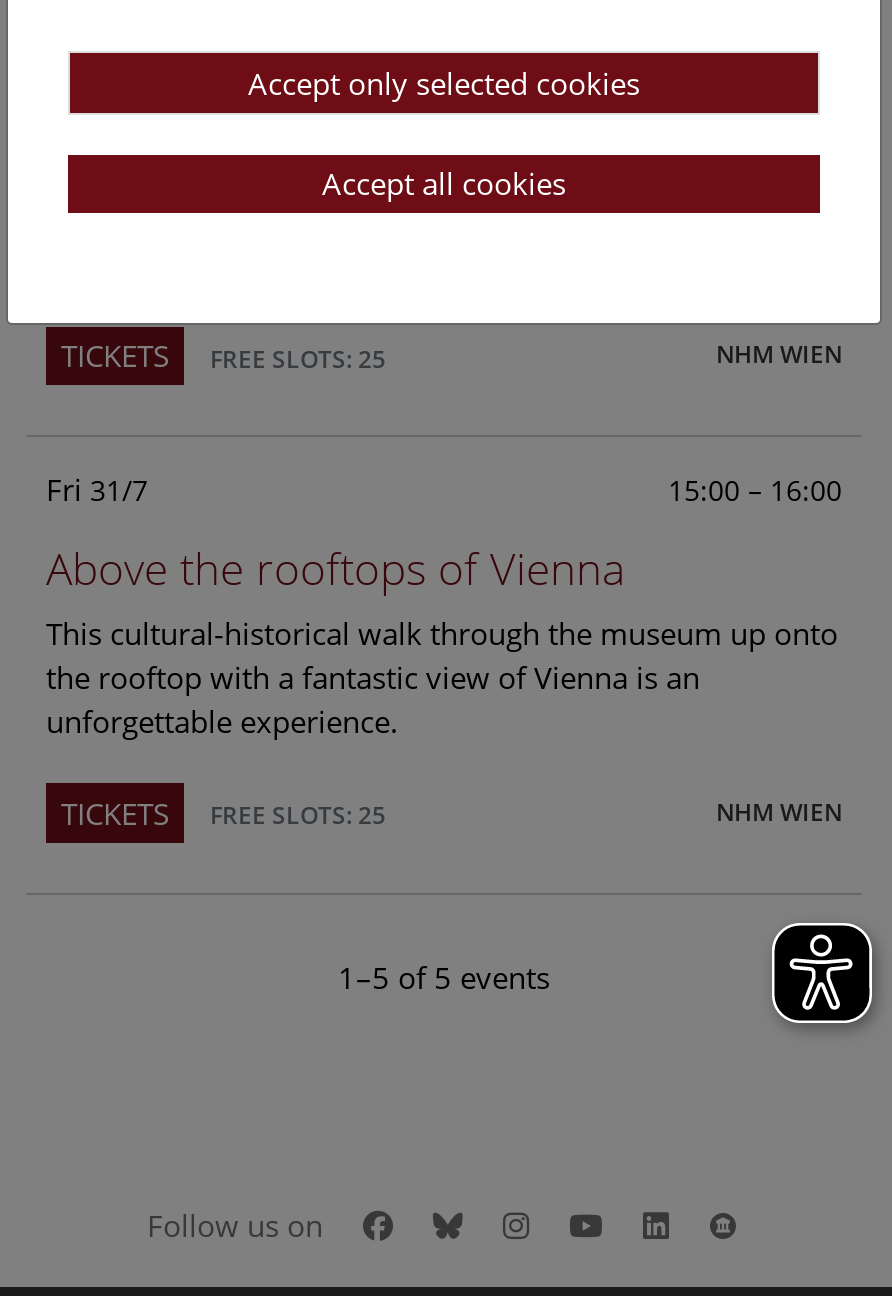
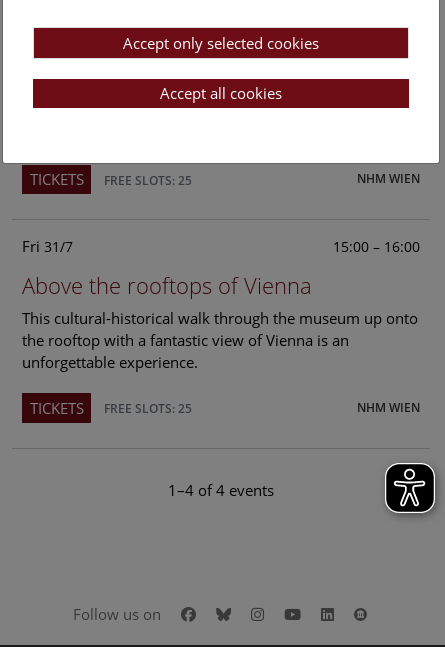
[338,956,550,996] 1–5 of 5 events -> [168,480,274,500] 1–4 of 4 events

